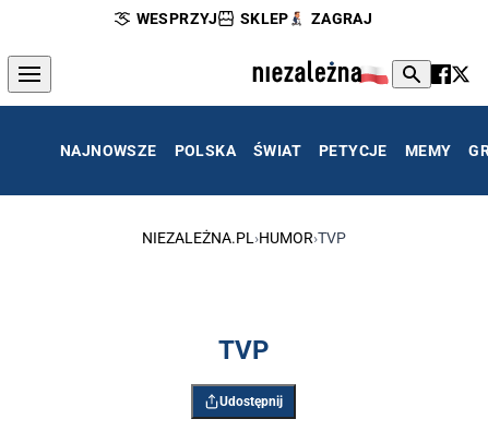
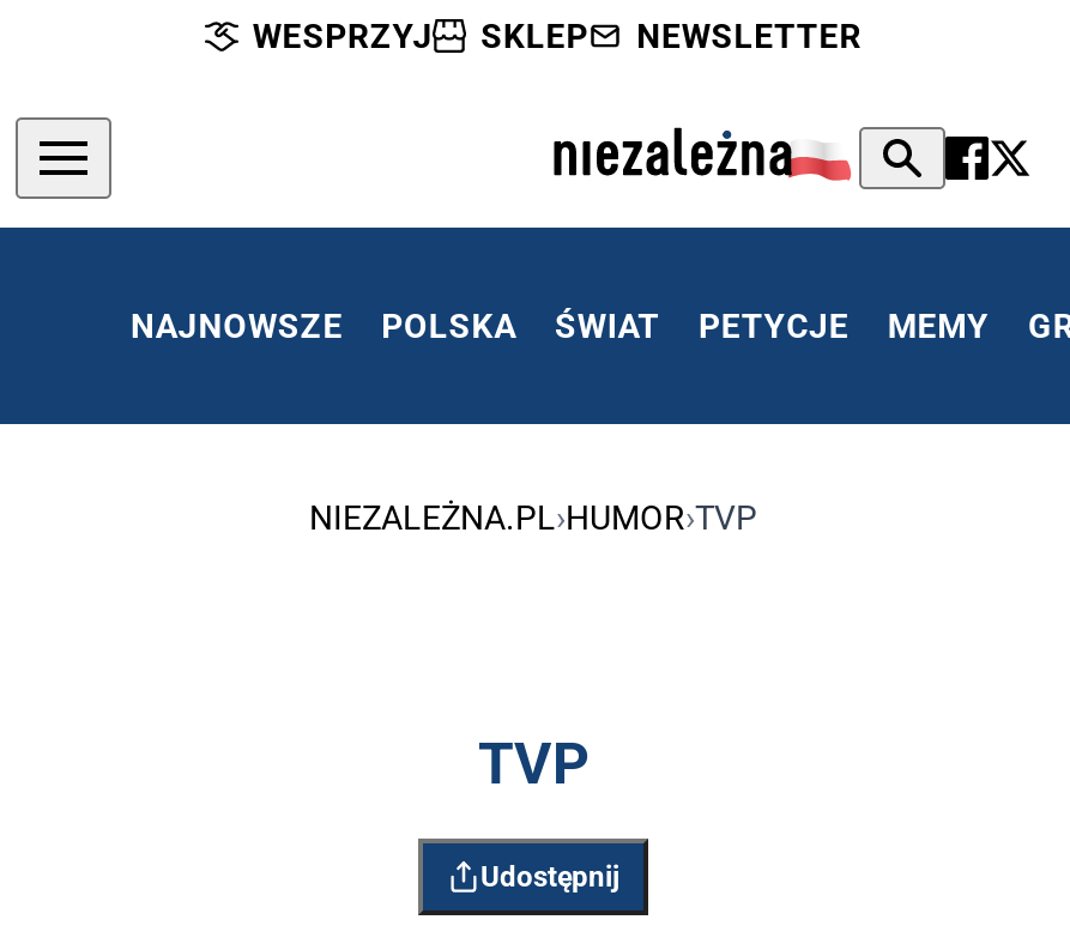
[311,10,373,27] ZAGRAJ -> [636,17,862,55] NEWSLETTER

